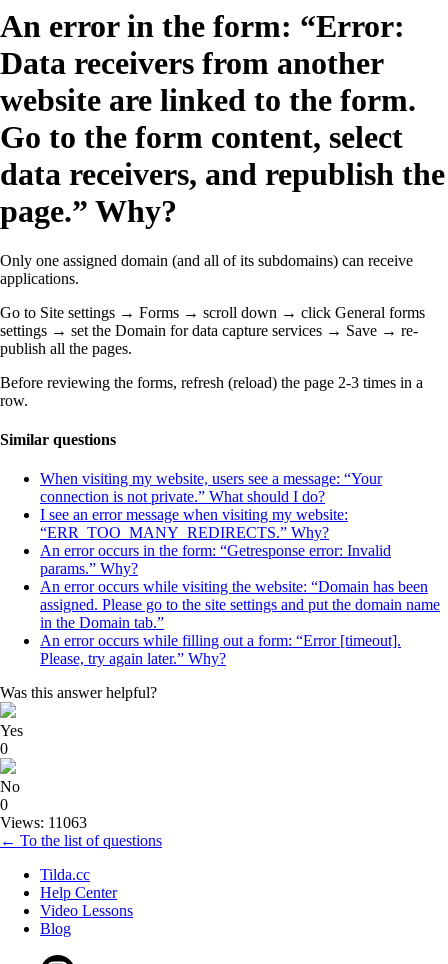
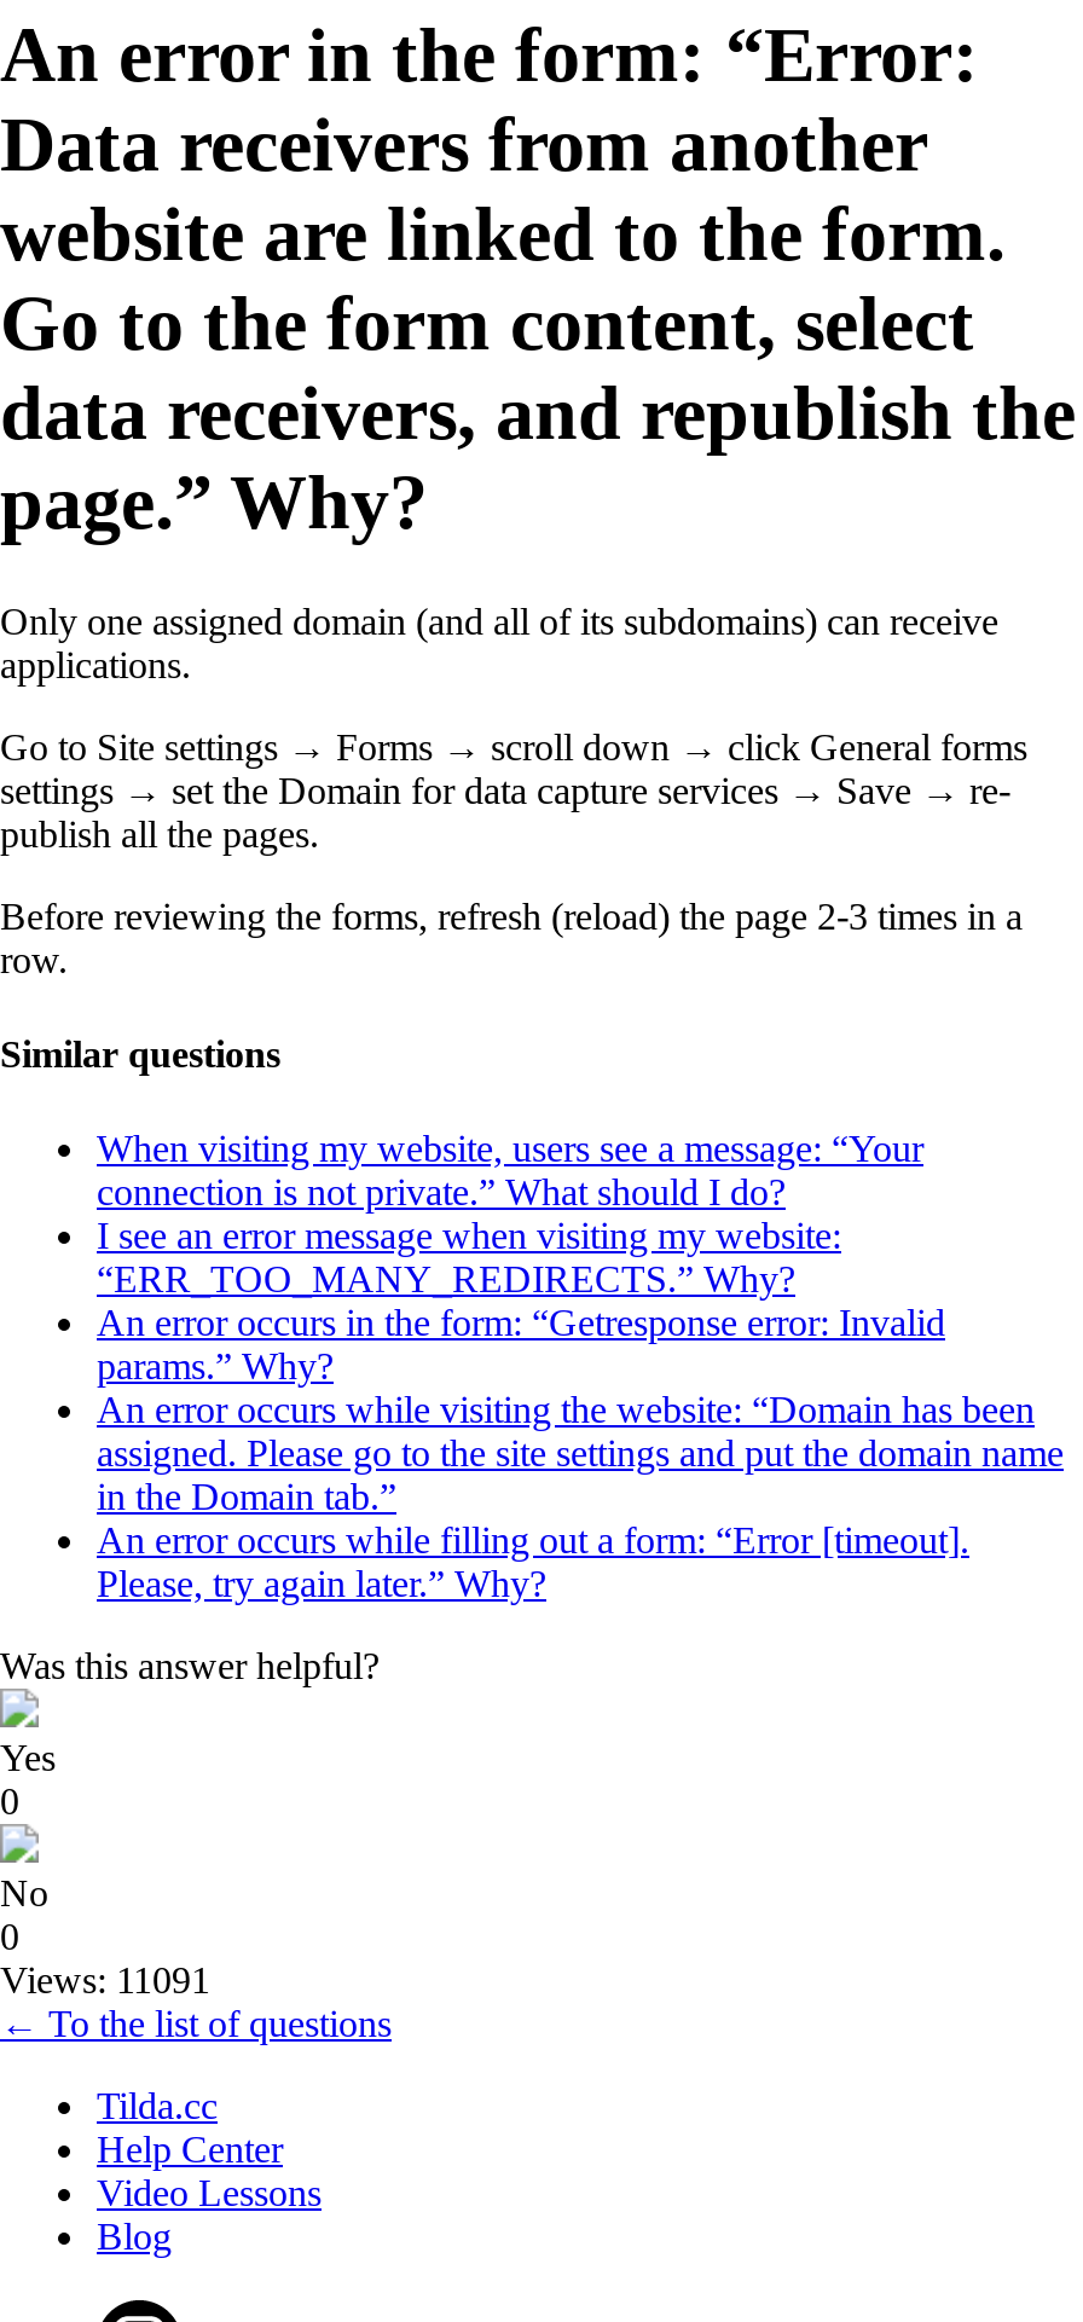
[0,814,87,831] Views: 11063 -> [0,1960,210,2001] Views: 11091

